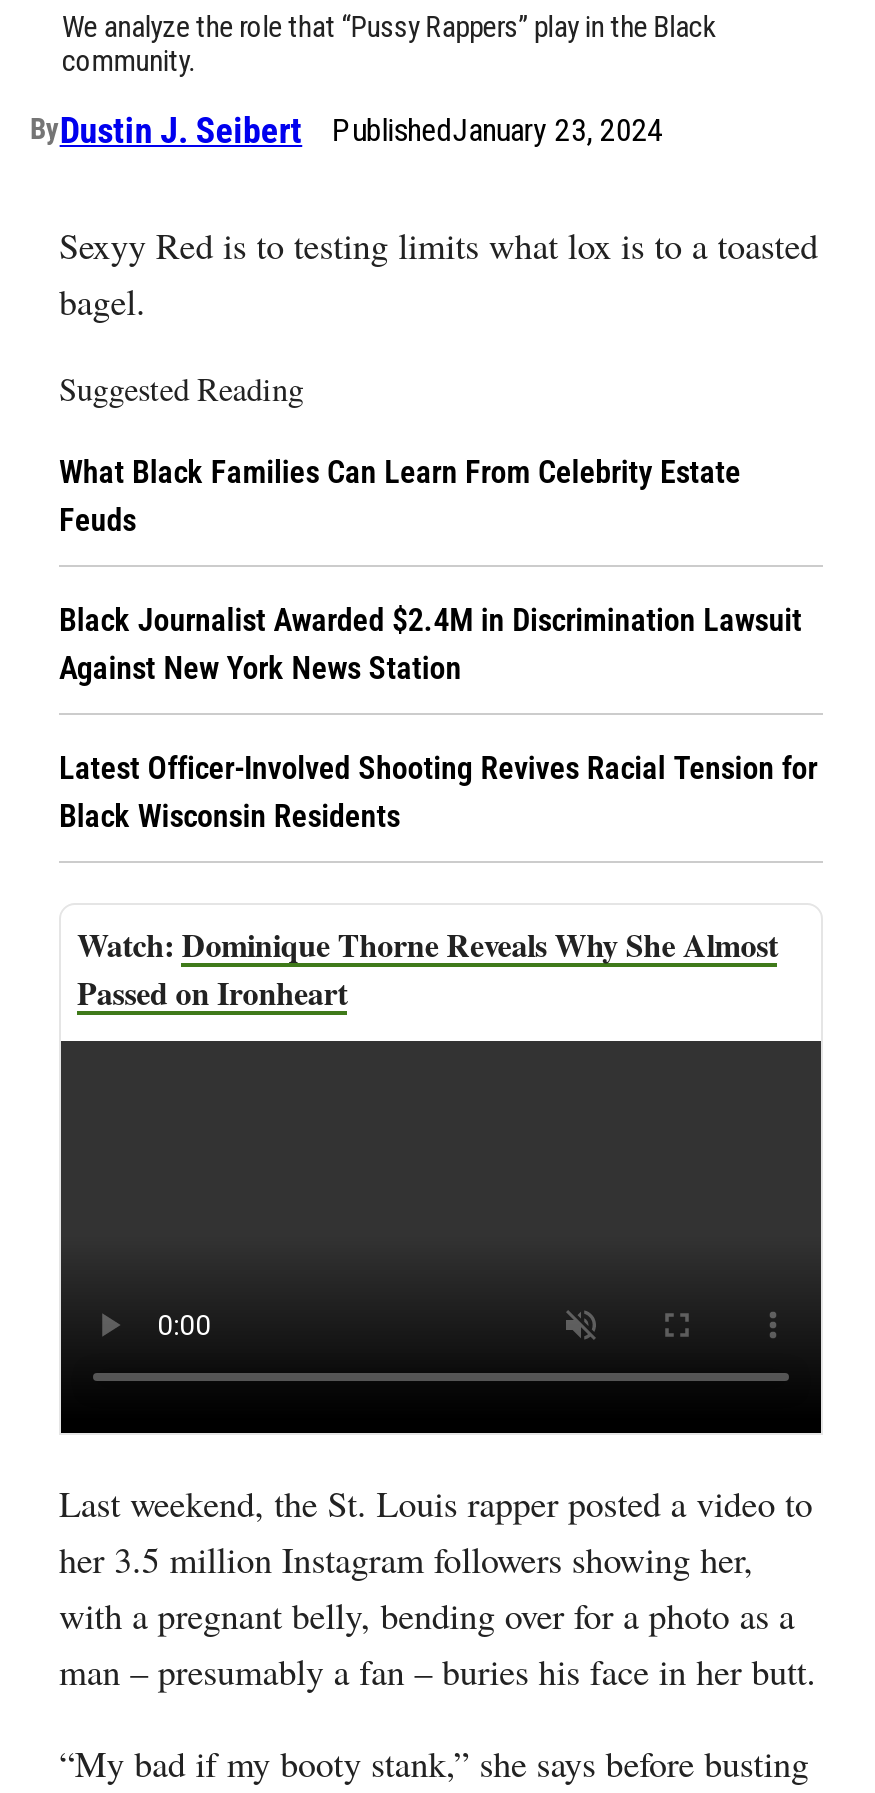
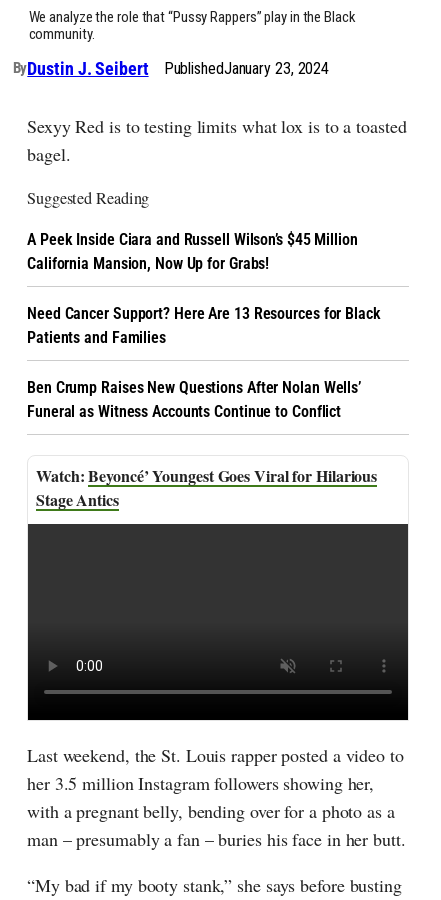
[59,453,741,539] What Black Families Can Learn From Celebrity Estate | Feuds -> [27,230,358,273] A Peek Inside Ciara and Russell Wilson’s $45 Million | California Mansion, Now Up for Grabs!
[59,601,802,687] Black Journalist Awarded $2.4M in Discrimination Lawsuit | Against New York News Station -> [27,304,381,347] Need Cancer Support? Here Are 13 Resources for Black | Patients and Families
[59,749,817,835] Latest Officer-Involved Shooting Revives Racial Tension for | Black Wisconsin Residents -> [27,378,361,421] Ben Crump Raises New Questions After Nolan Wells’ | Funeral as Witness Accounts Continue to Conflict
[77,921,778,1015] Dominique Thorne Reveals Why She Almost | Passed on Ironheart -> [36,464,377,511] Beyoncé’ Youngest Goes Viral for Hilarious | Stage Antics

